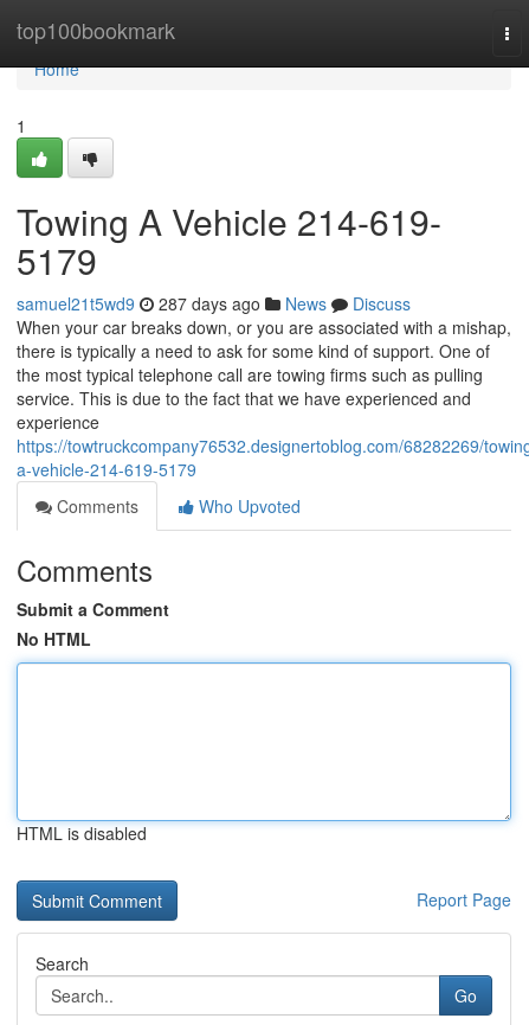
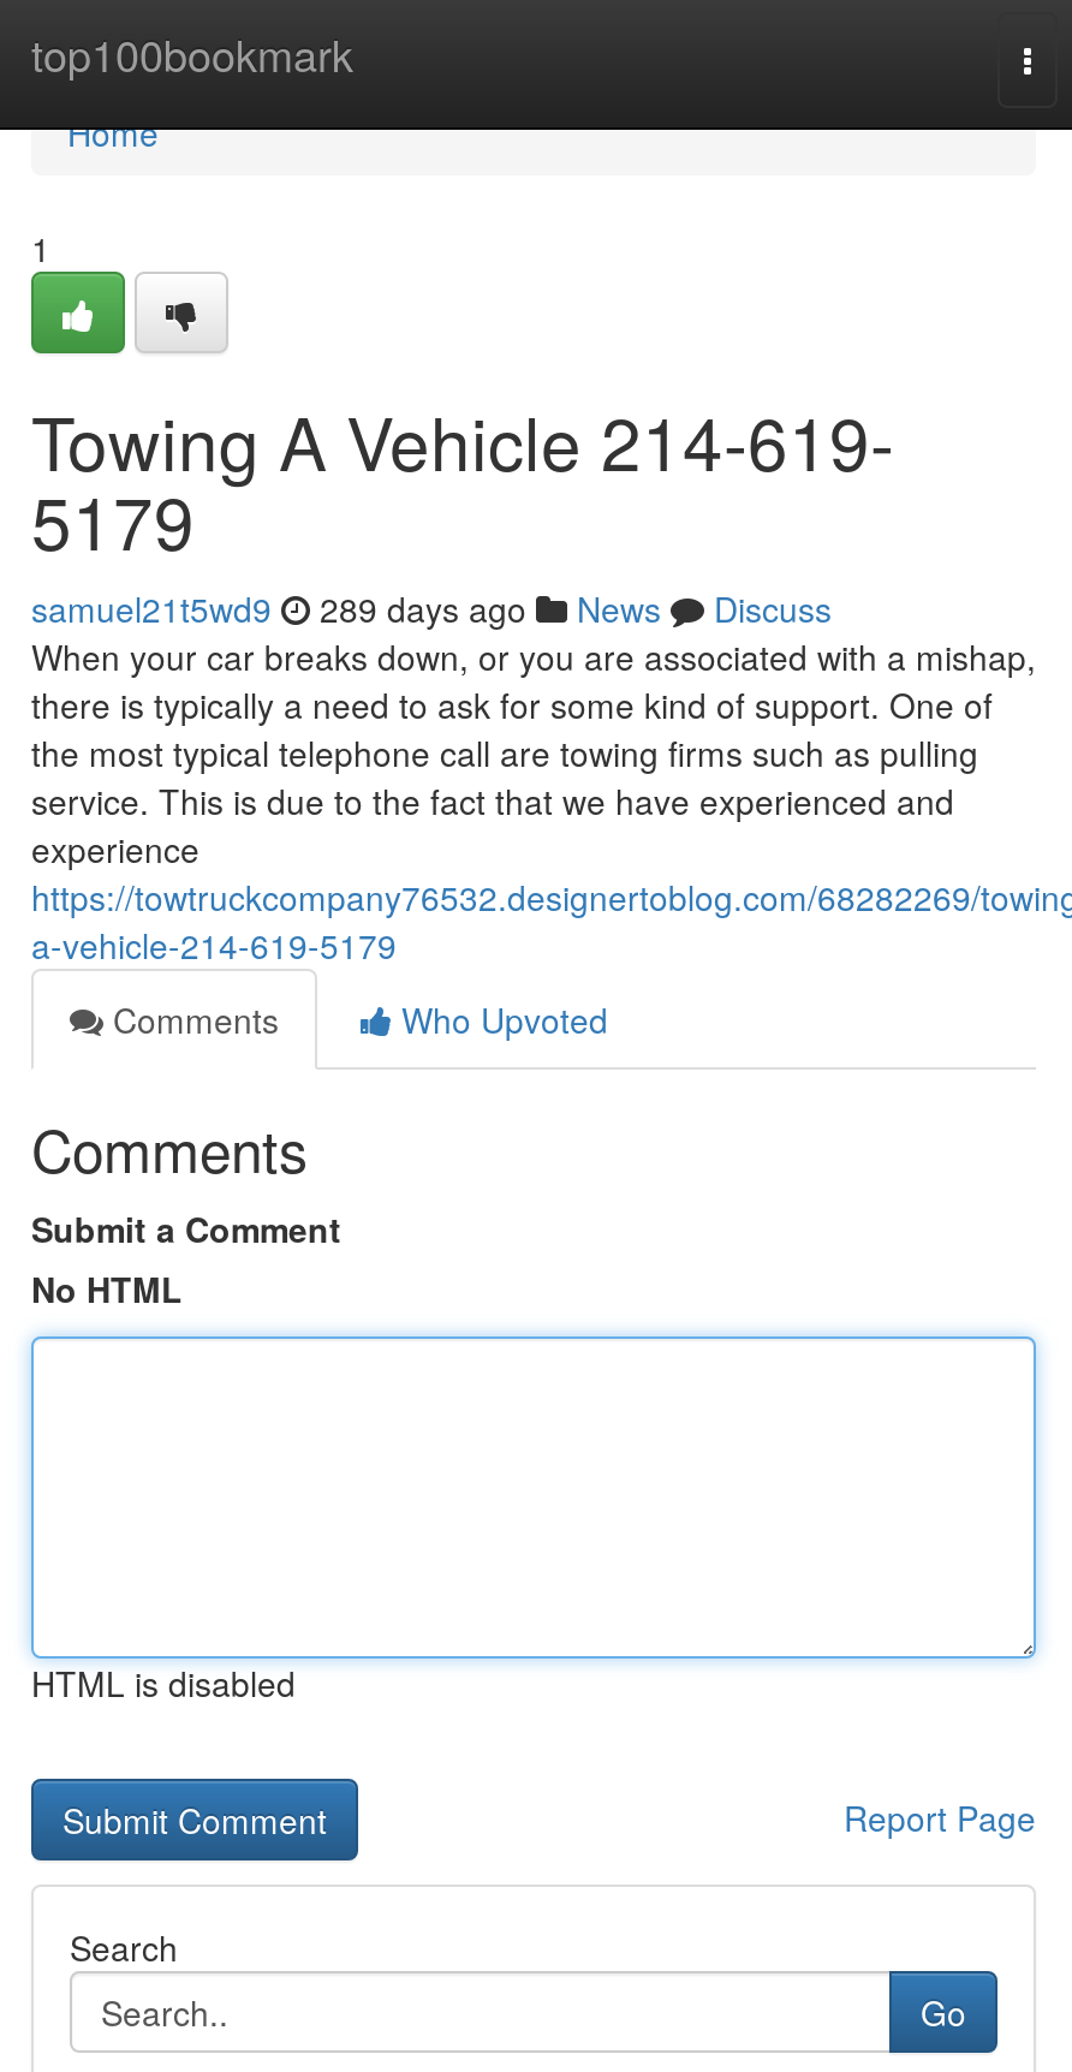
[17,292,411,315] samuel21t5wd9 287 days ago News Discuss -> [31,584,832,632] samuel21t5wd9 289 days ago News Discuss

